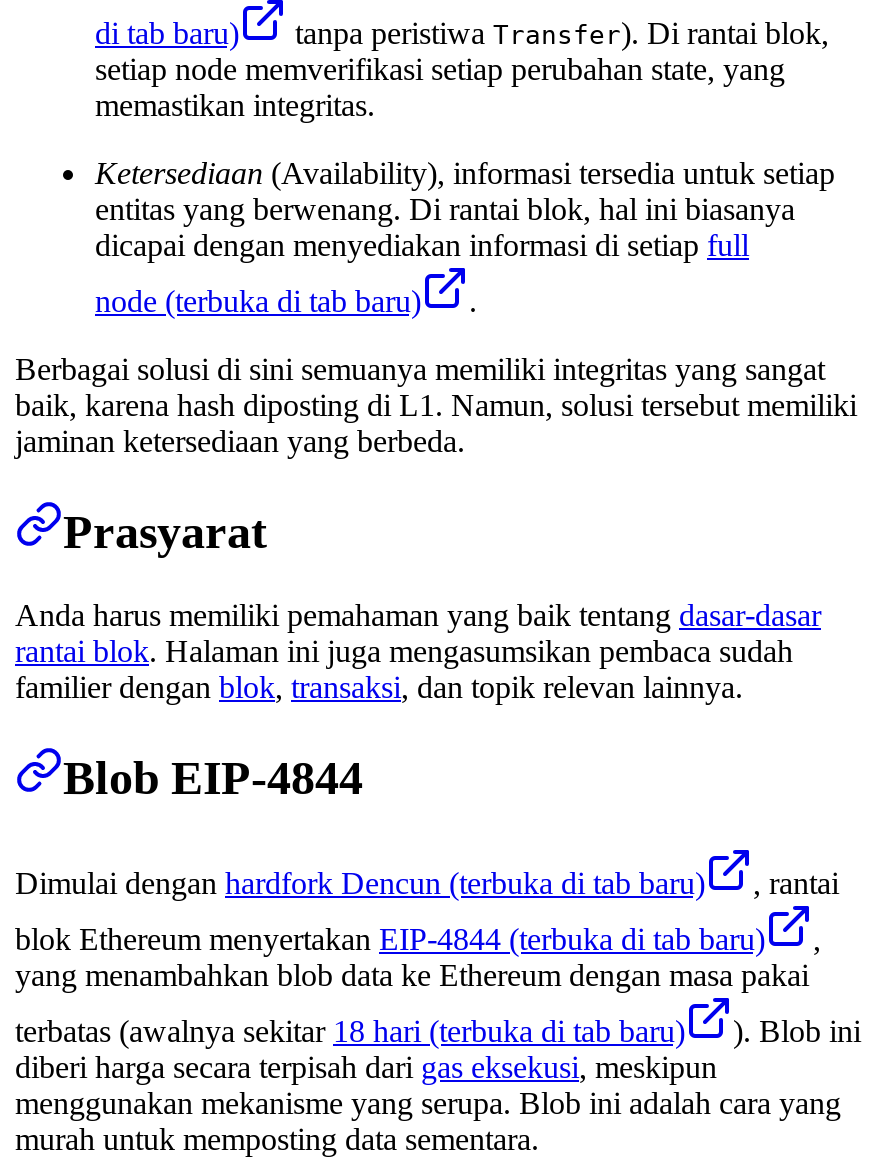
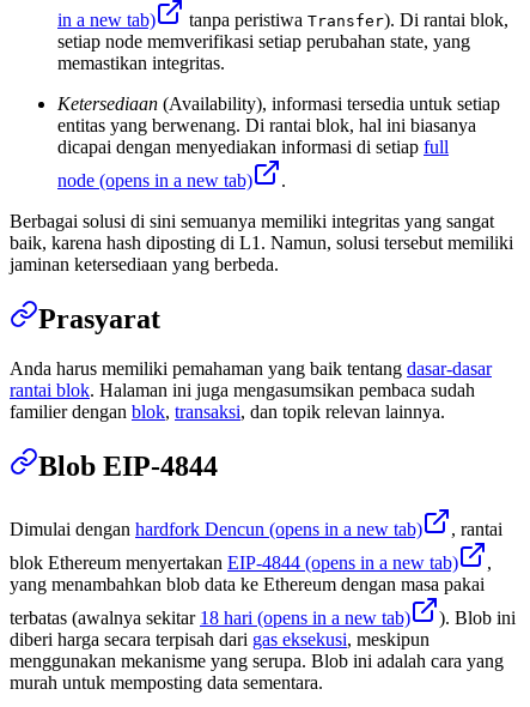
[95,15,239,49] di tab baru) -> [57,9,156,29] in a new tab)
[95,283,421,317] node (terbuka di tab baru) -> [57,170,252,190] node (opens in a new tab)
[15,866,705,900] Dimulai dengan hardfork Dencun (terbuka di tab baru) -> [10,519,422,539] Dimulai dengan hardfork Dencun (opens in a new tab)
[15,922,765,956] blok Ethereum menyertakan EIP-4844 (terbuka di tab baru) -> [10,553,458,573] blok Ethereum menyertakan EIP-4844 (opens in a new tab)
[15,1014,685,1048] terbatas (awalnya sekitar 18 hari (terbuka di tab baru) -> [10,608,410,628] terbatas (awalnya sekitar 18 hari (opens in a new tab)

